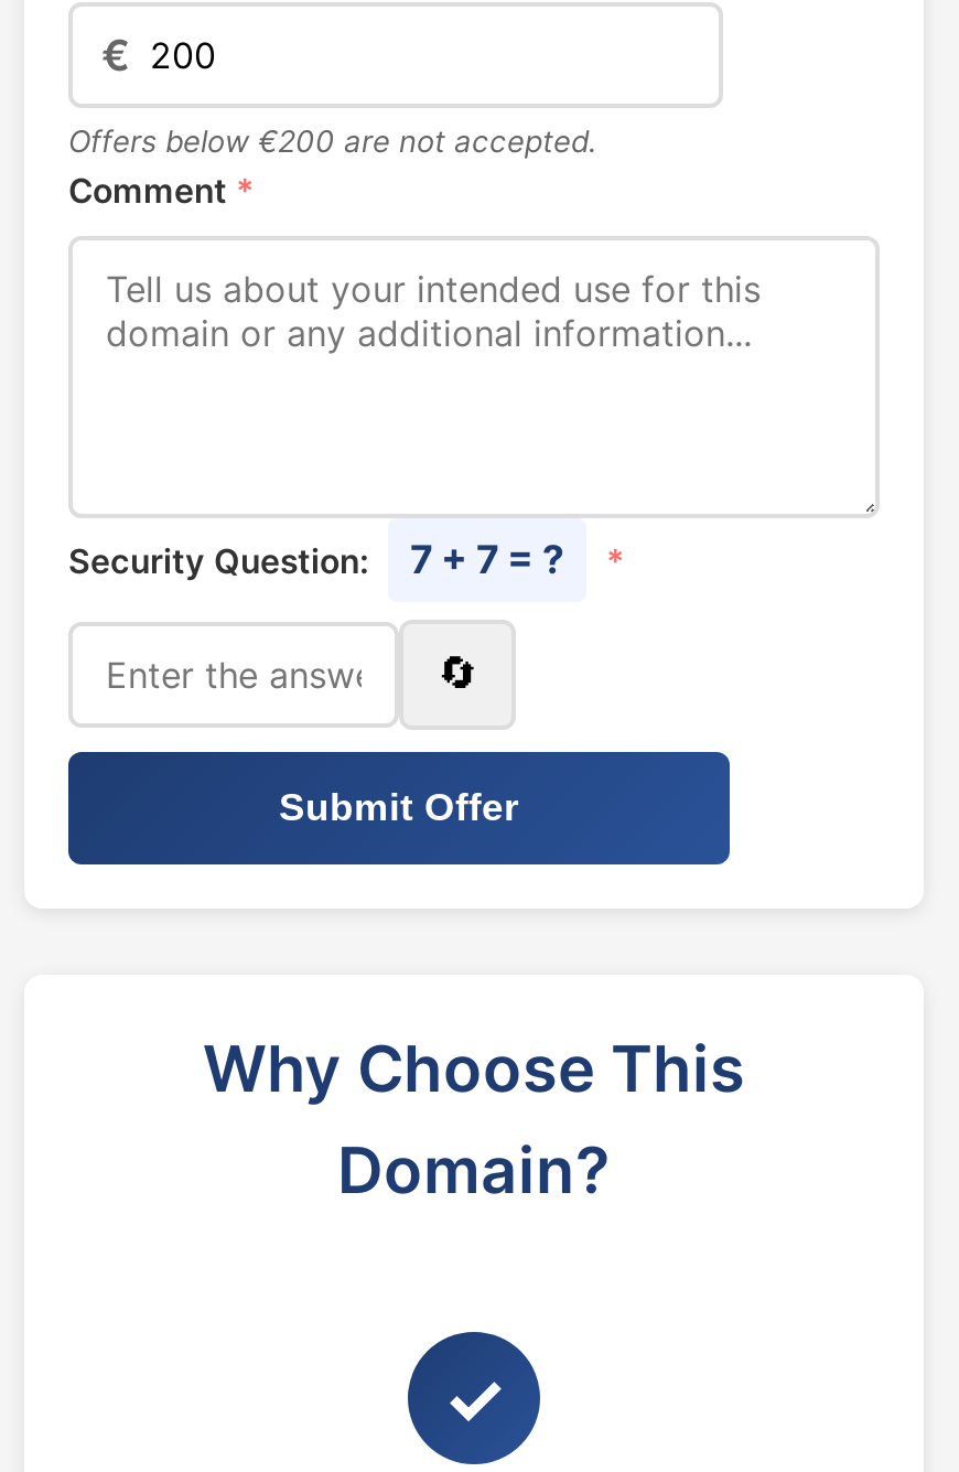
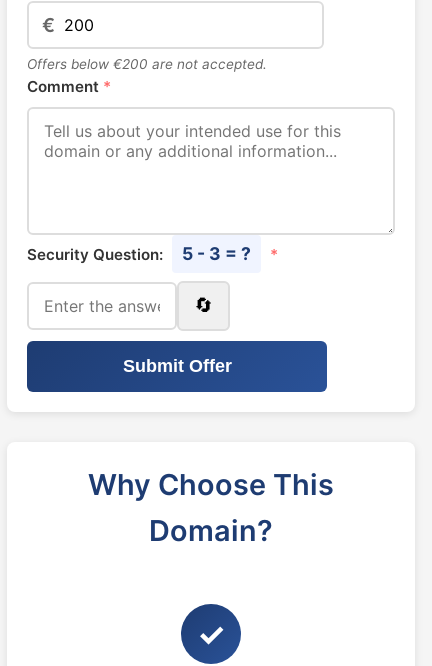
[410,536,564,582] 7 + 7 = ? -> [182,243,251,264] 5 - 3 = ?

